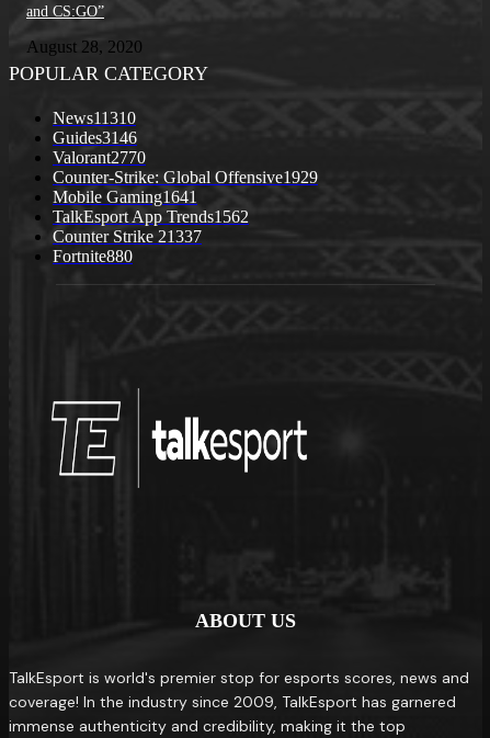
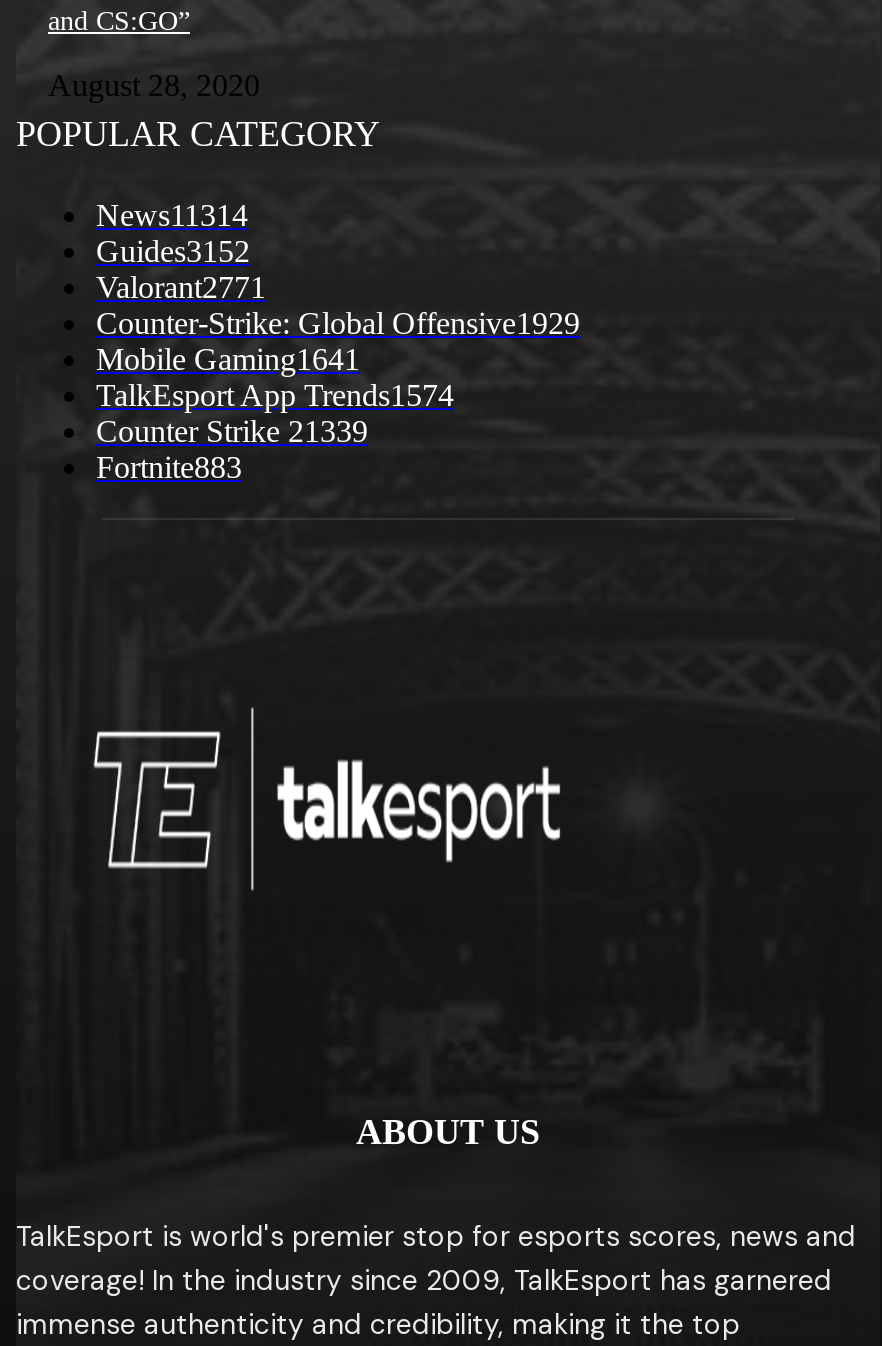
[53,108,136,127] News11310 -> [96,197,248,231] News11314
[53,128,137,146] Guides3146 -> [96,233,250,267] Guides3152
[53,147,146,166] Valorant2770 -> [96,269,266,303] Valorant2771
[53,207,249,225] TalkEsport App Trends1562 -> [96,377,454,411] TalkEsport App Trends1574
[53,226,202,245] Counter Strike 21337 -> [96,413,368,447] Counter Strike 21339
[53,246,133,265] Fortnite880 -> [96,449,242,483] Fortnite883

